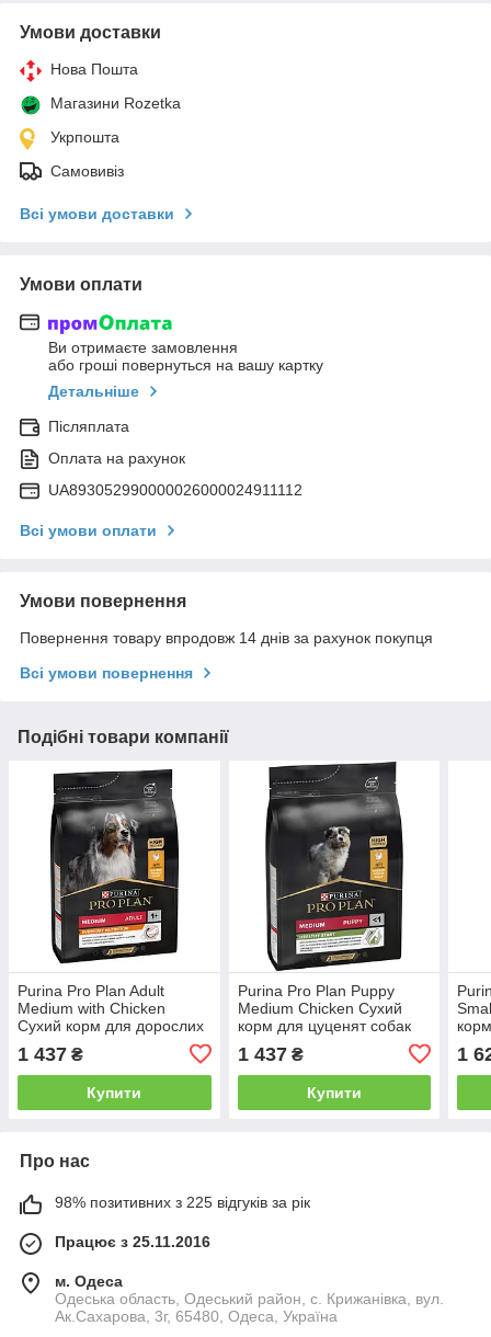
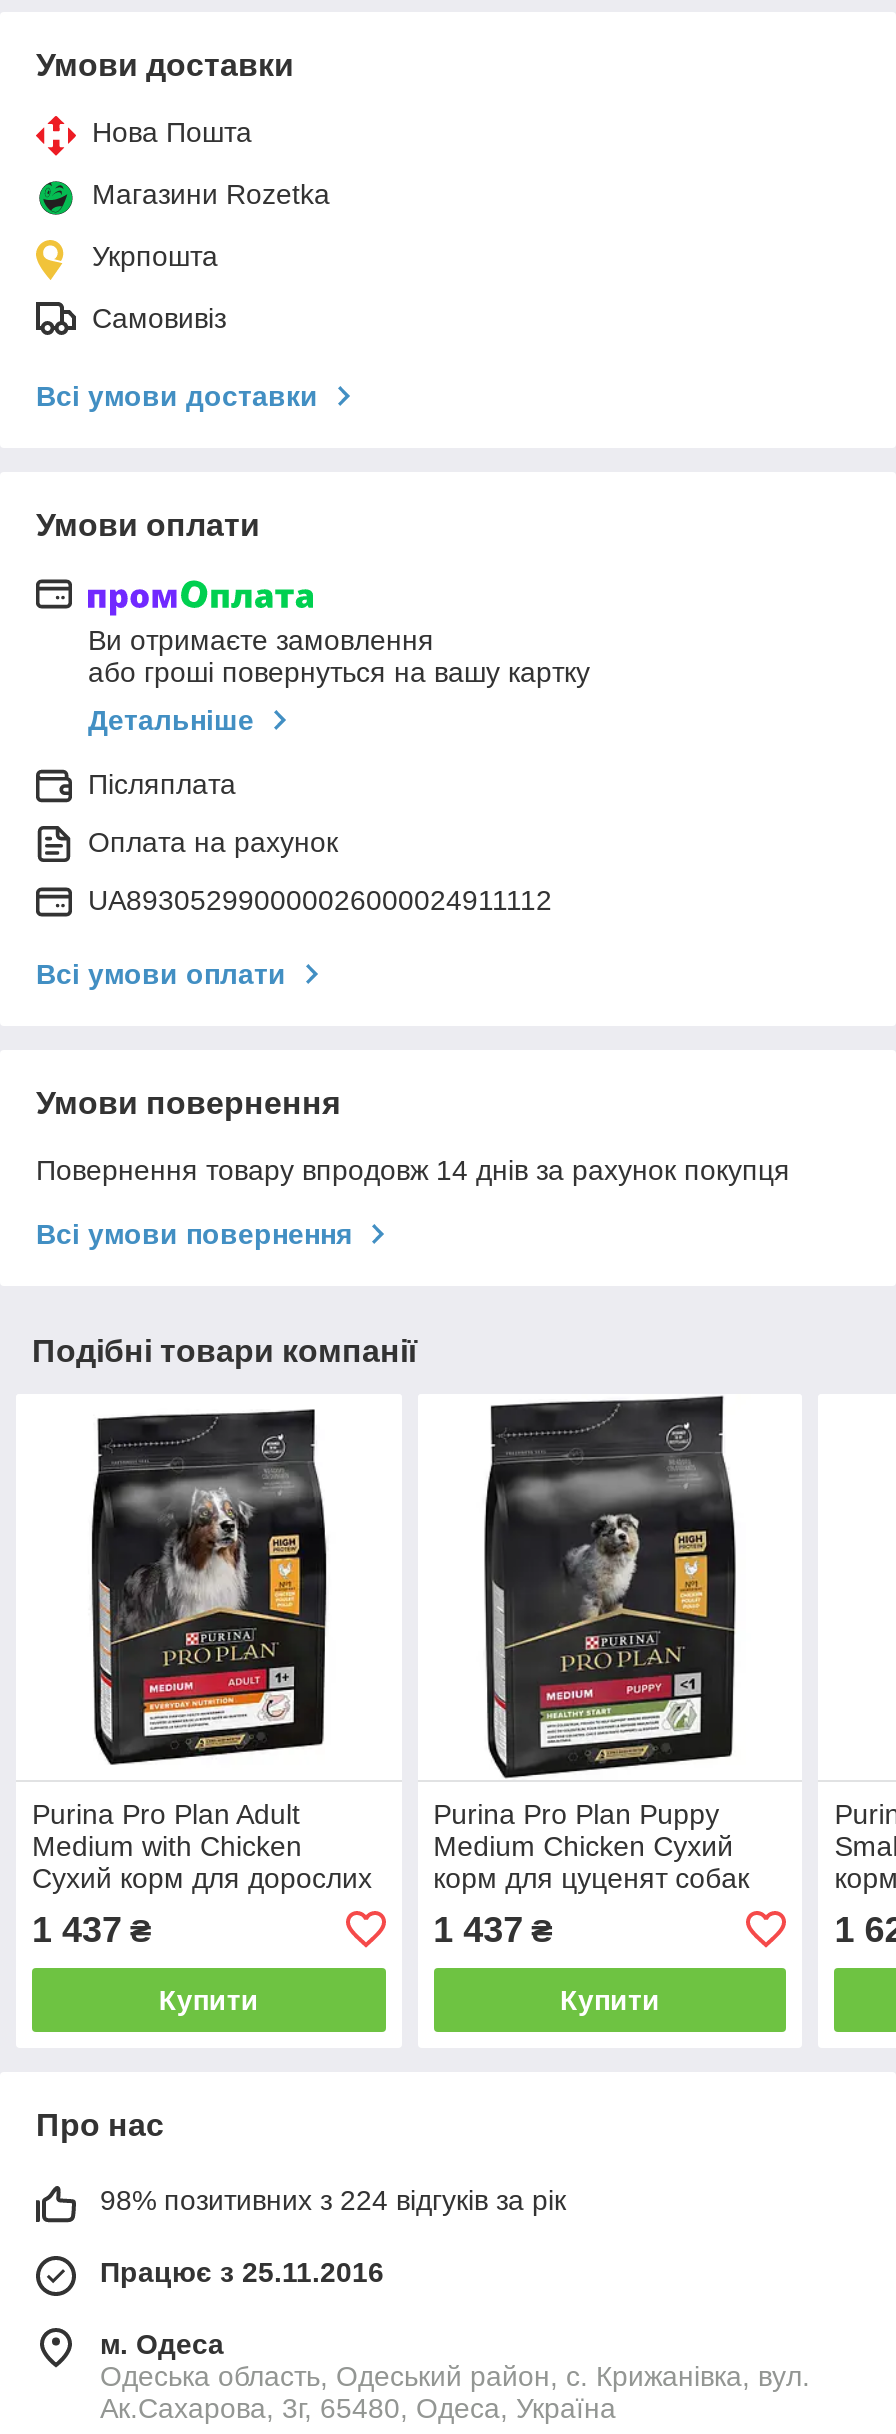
[55,1193,310,1211] 98% позитивних з 225 відгуків за рік -> [100,2184,566,2216] 98% позитивних з 224 відгуків за рік

